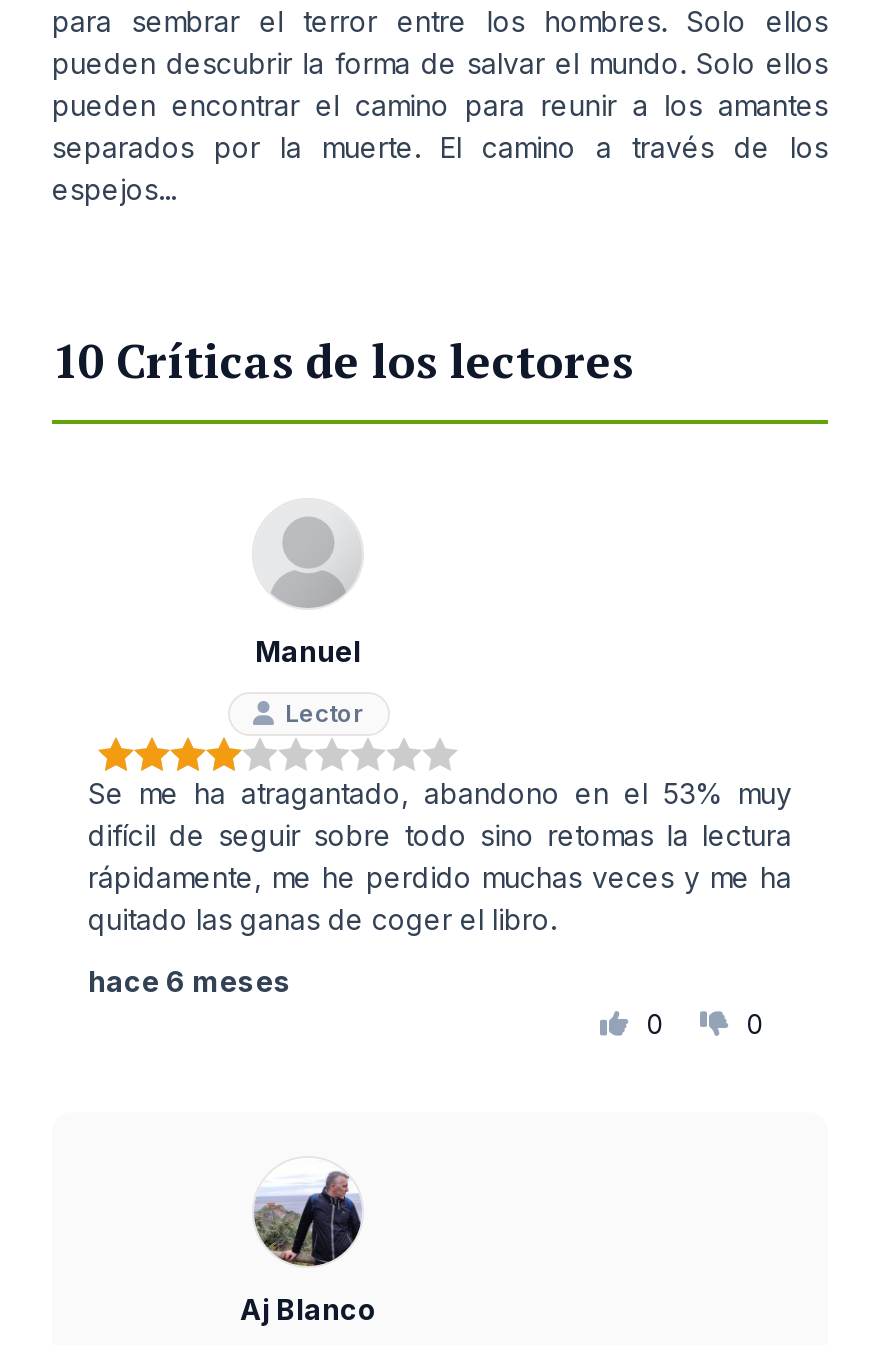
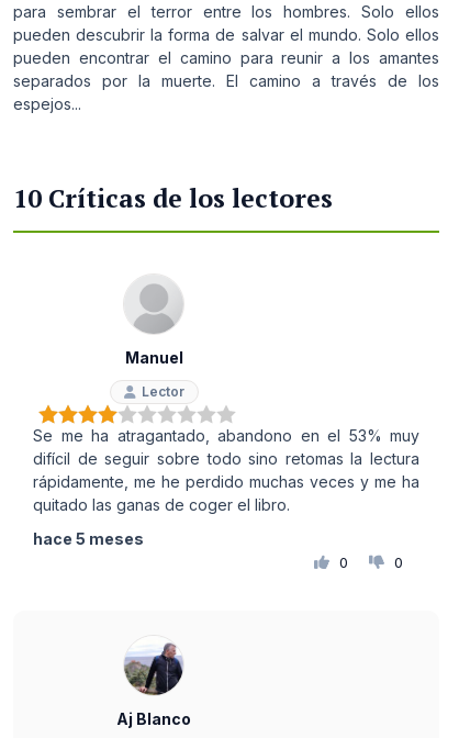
[88,964,292,998] hace 6 meses -> [33,529,144,548] hace 5 meses

